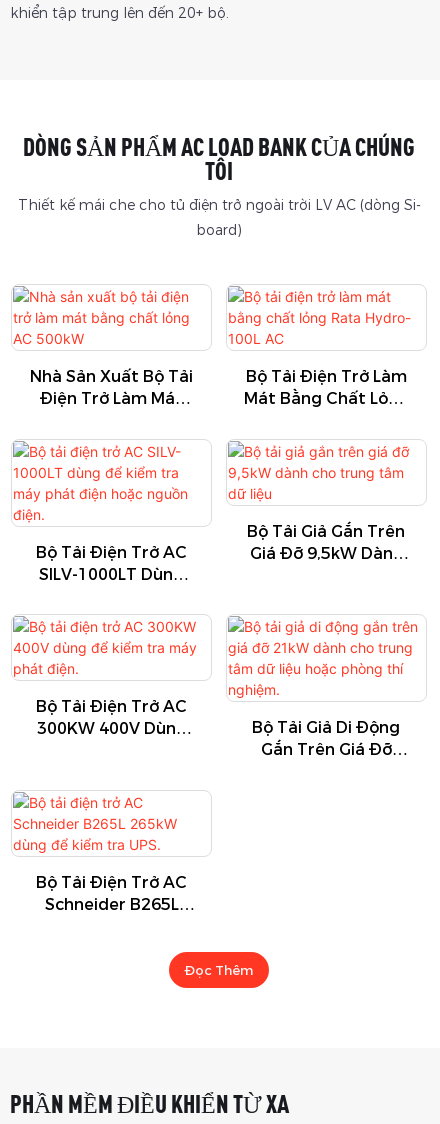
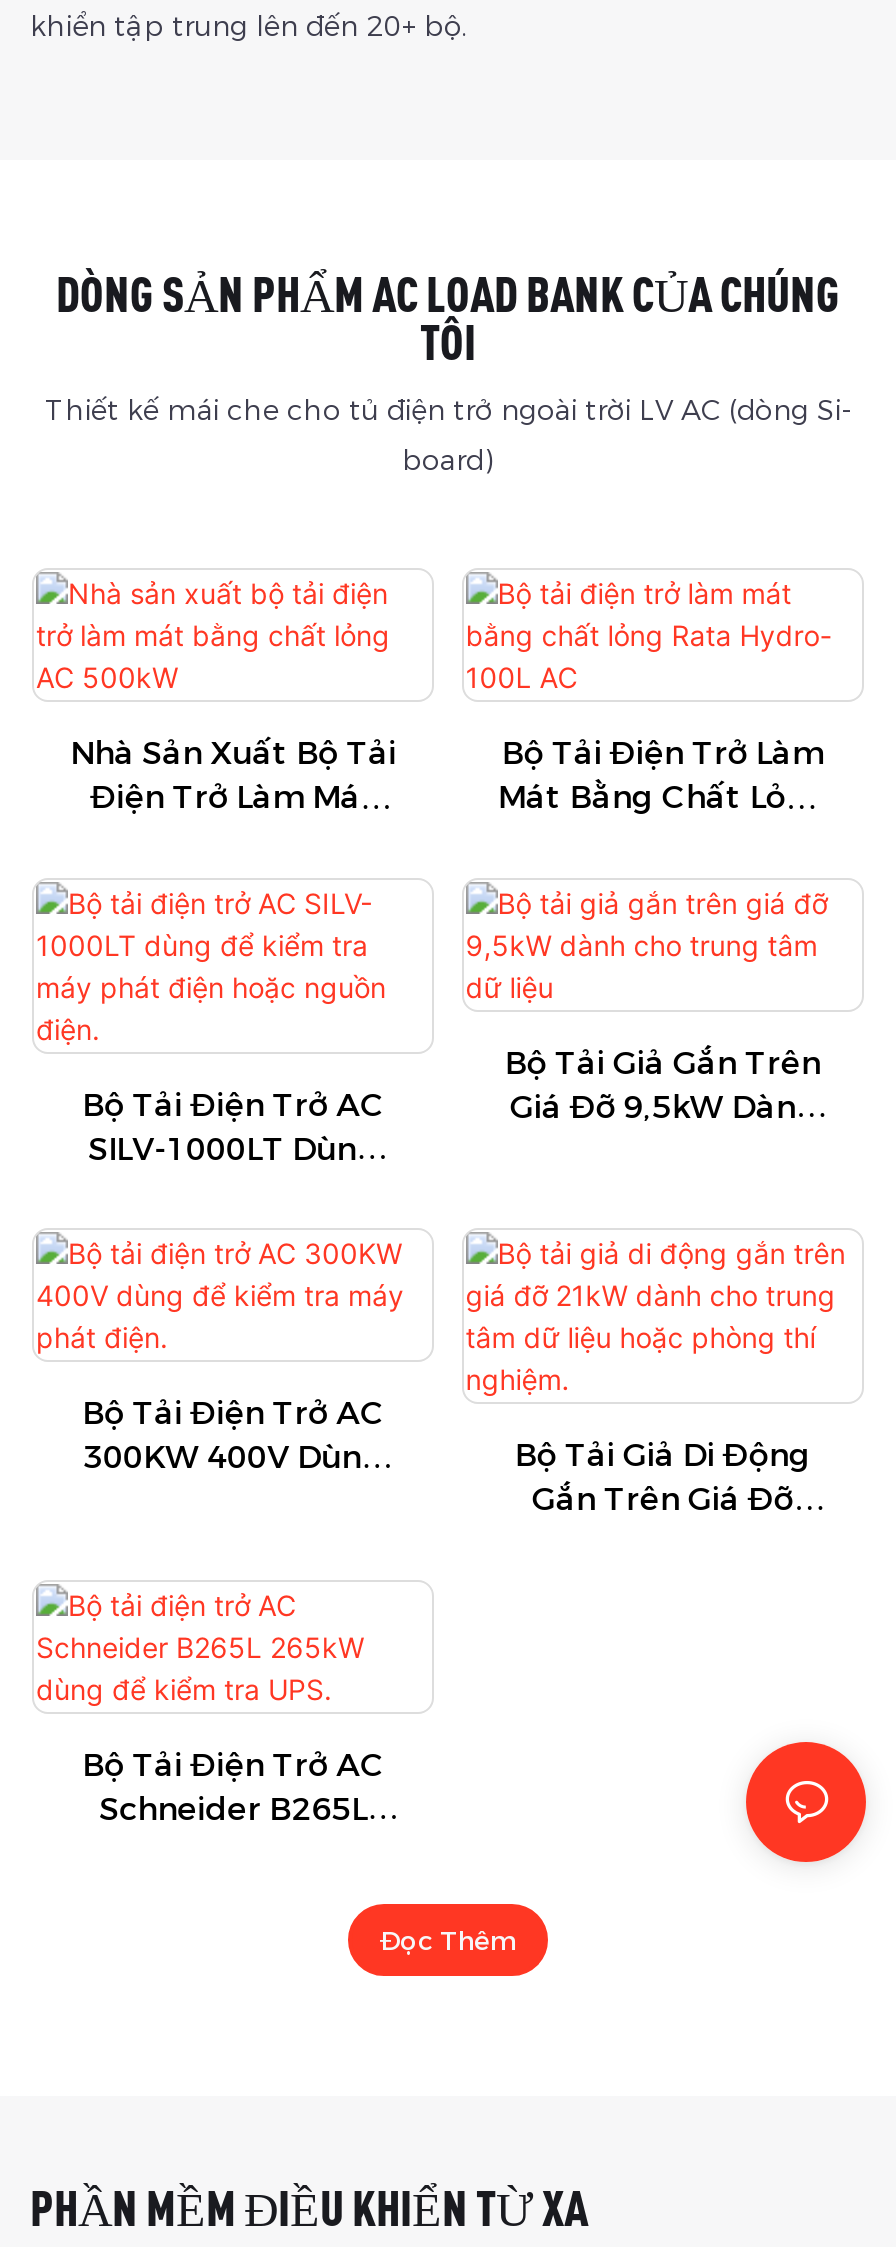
none -> [744,1740,868,1866] [image]

